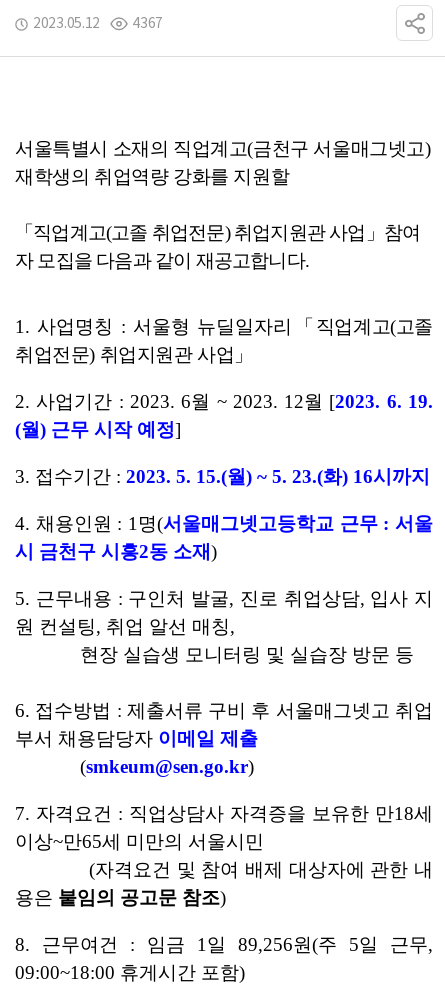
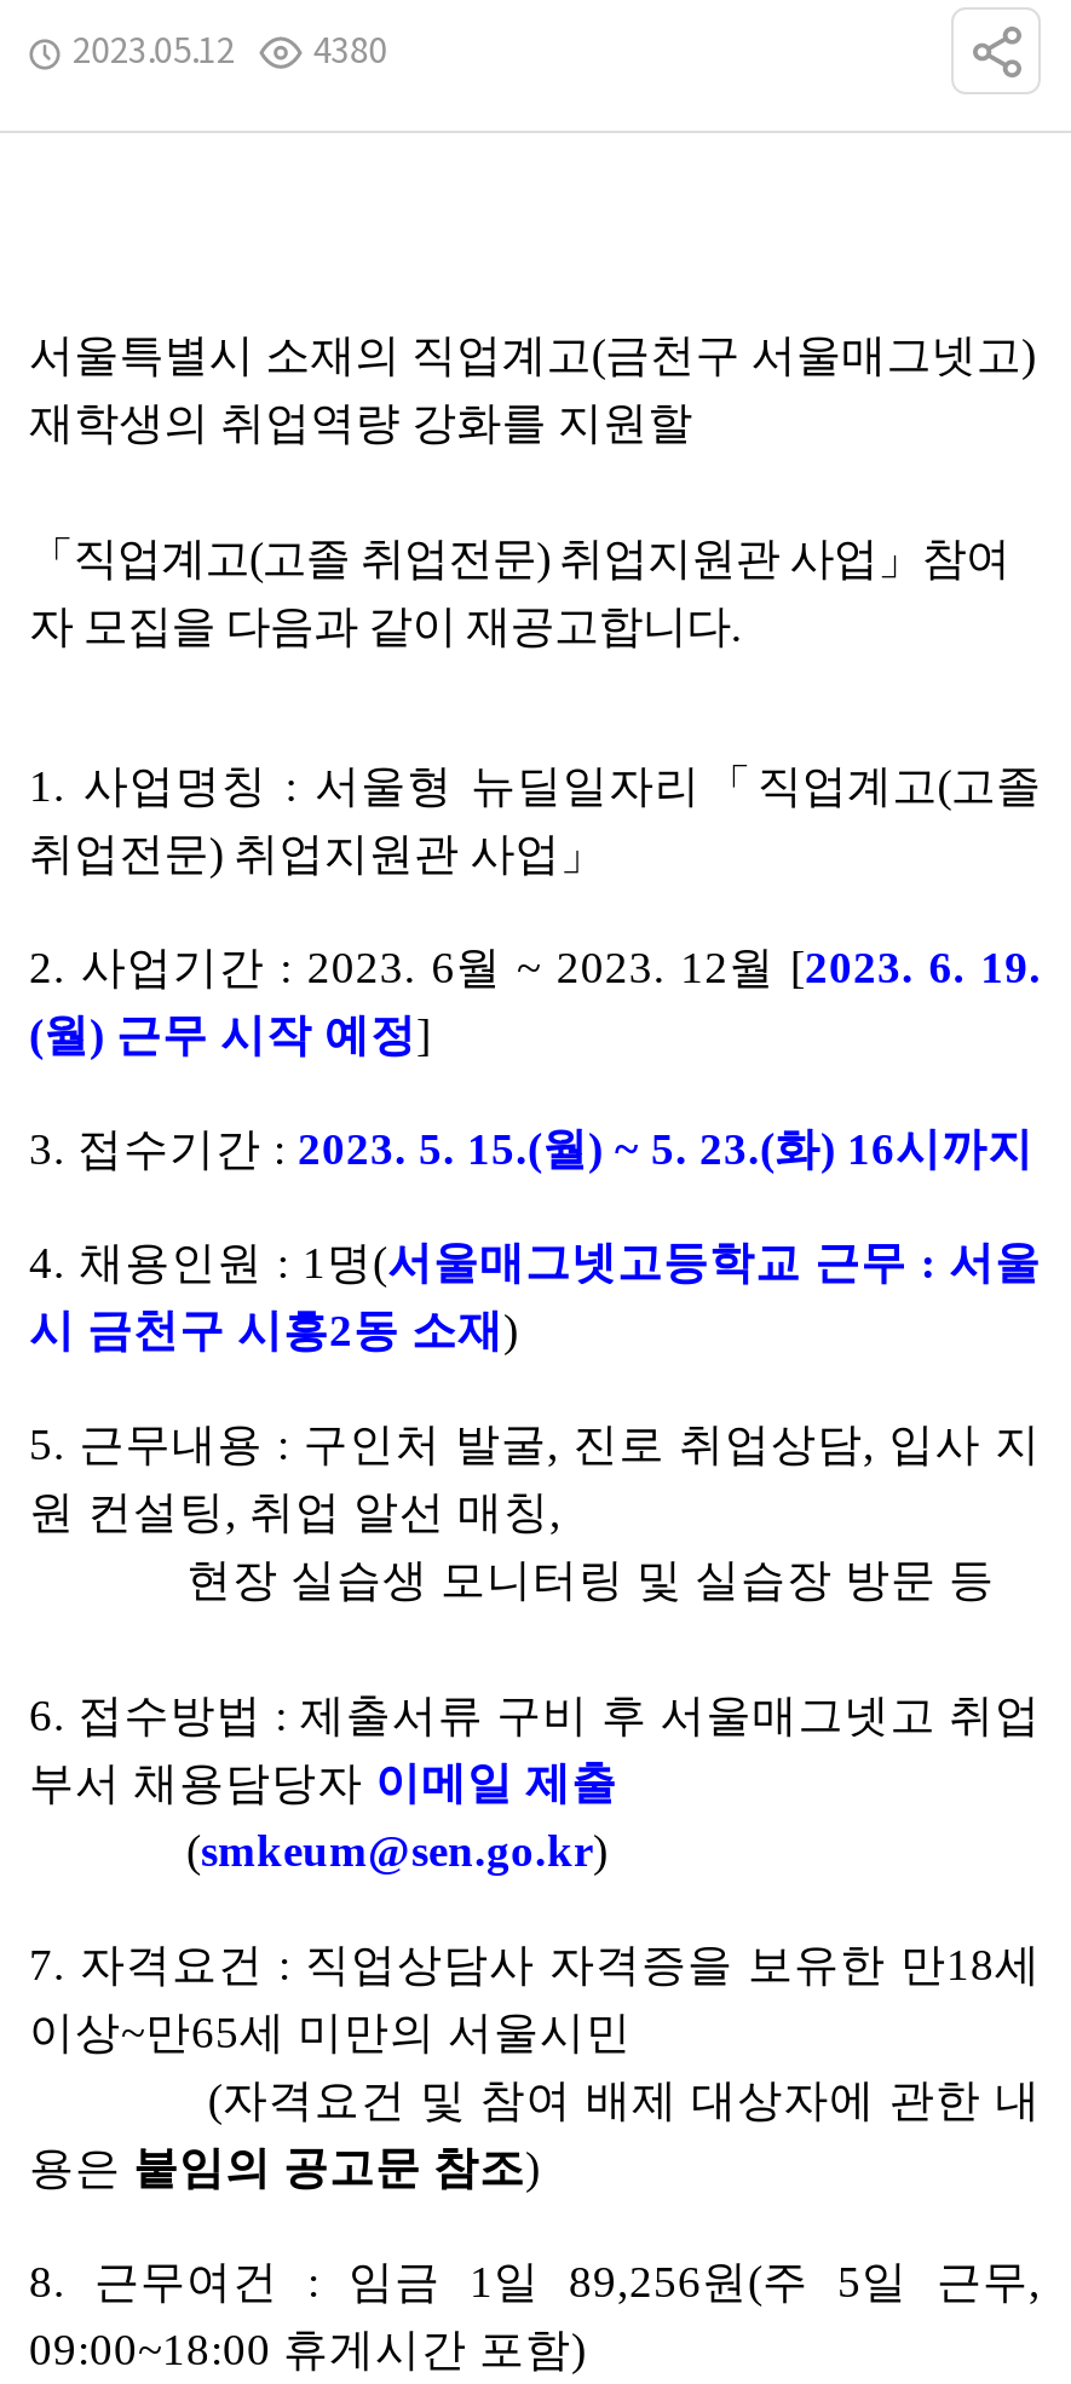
[33,14,163,32] 2023.05.12 4367 -> [73,29,387,73] 2023.05.12 4380

